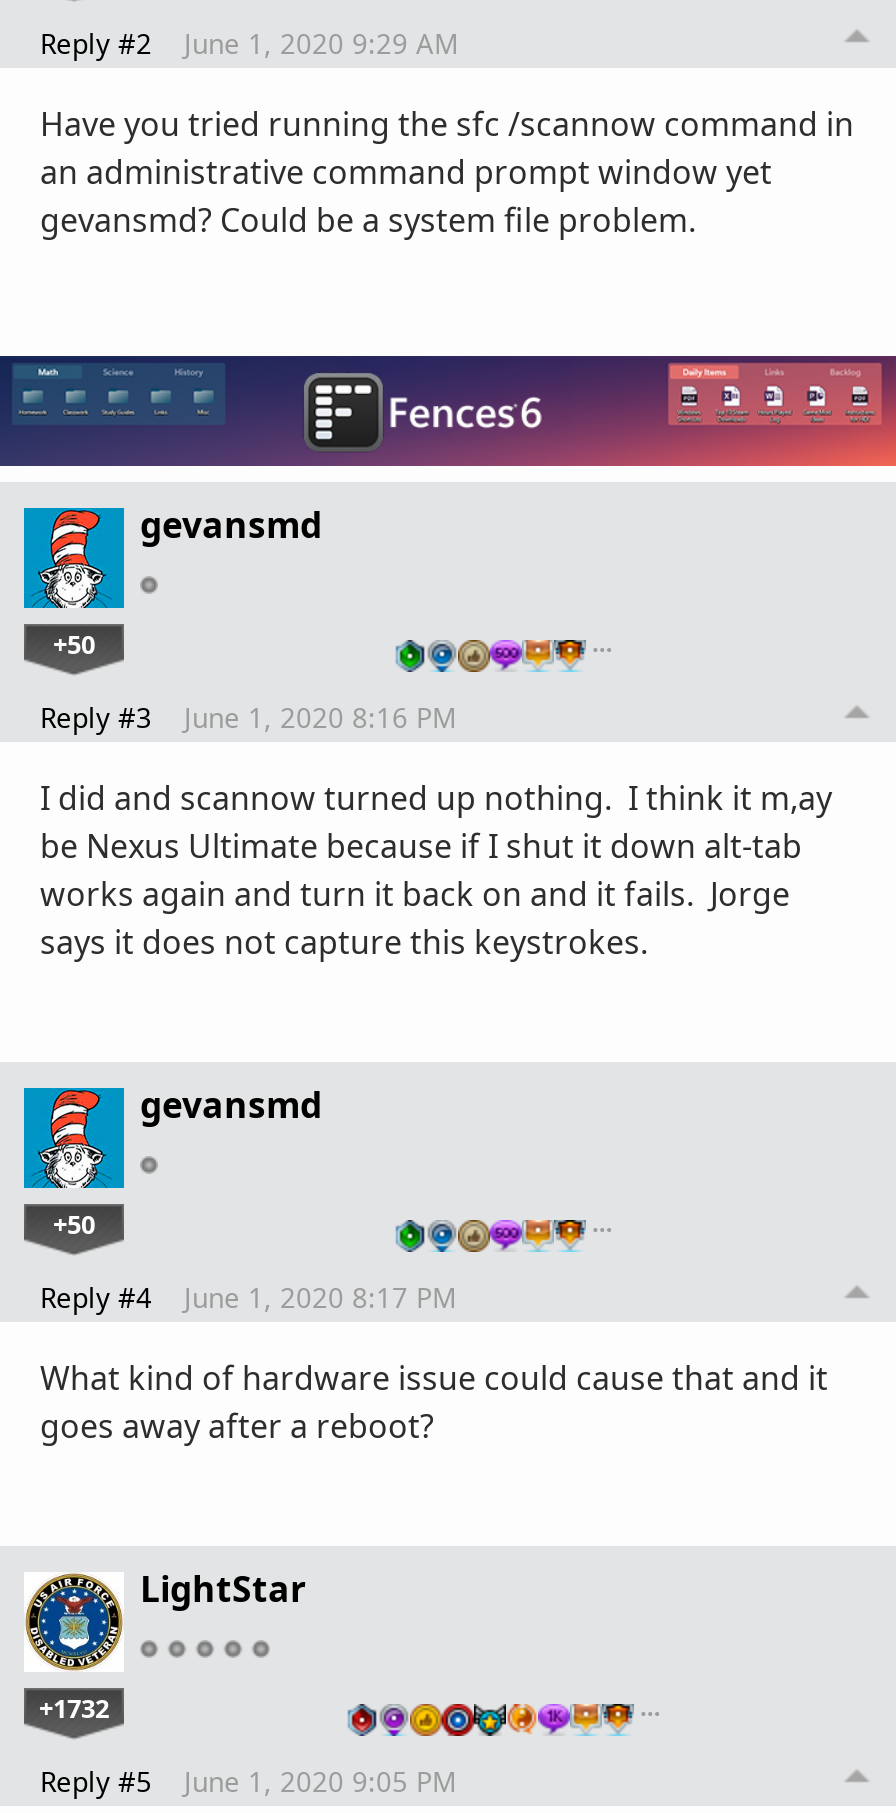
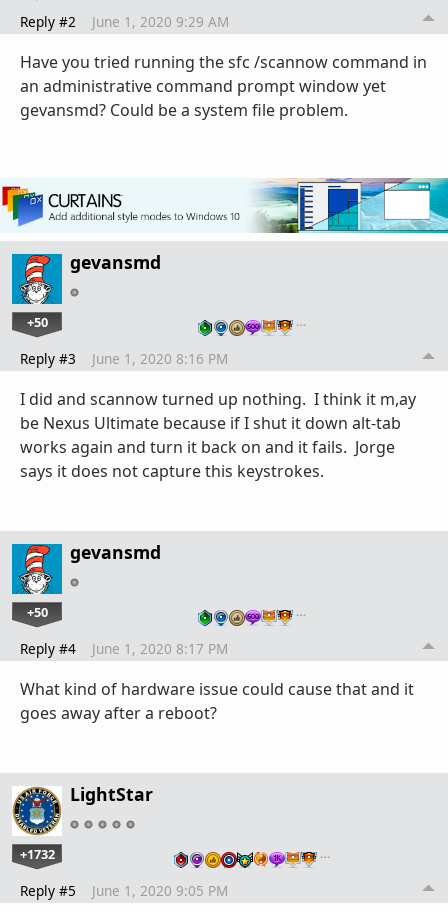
[6,354,890,468] [image] -> [3,177,445,234] [image]

